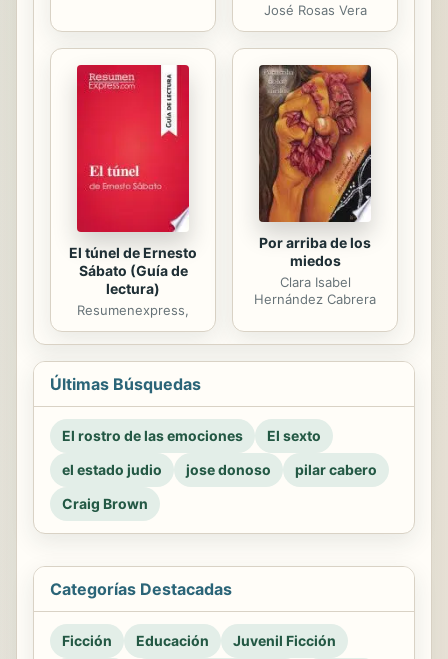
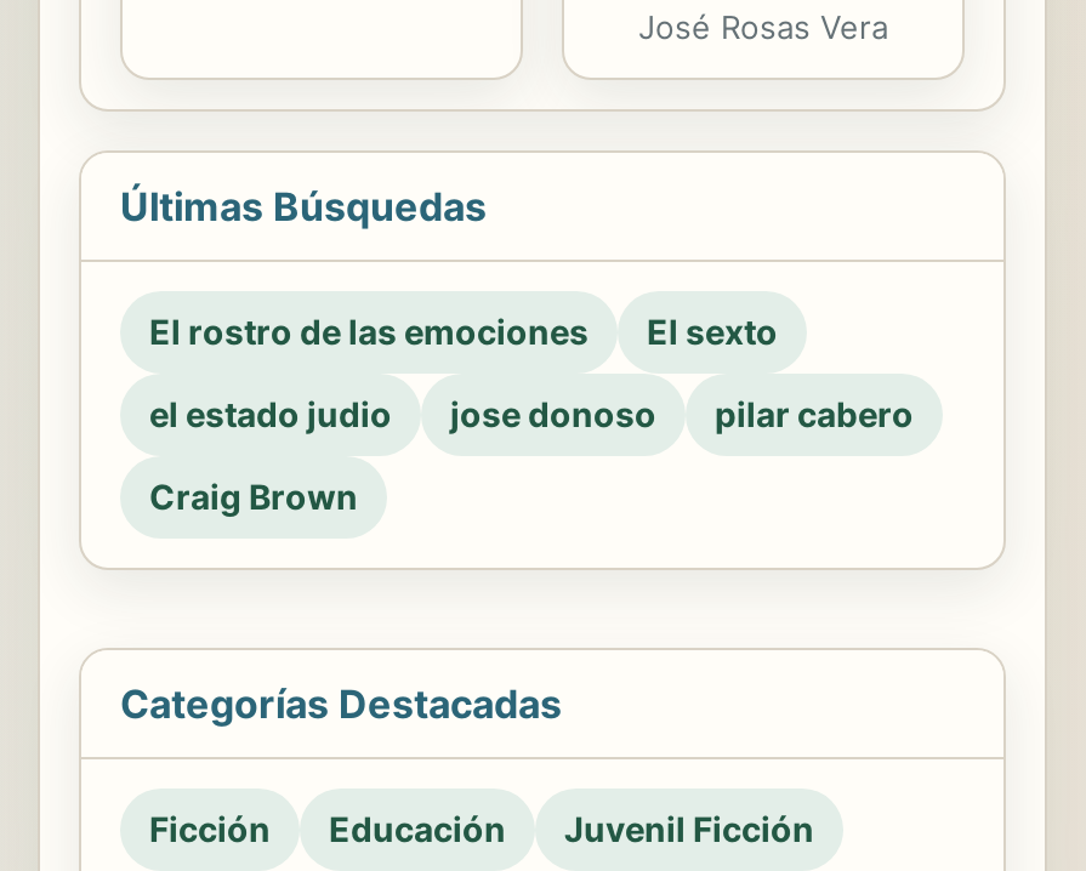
[69,64,197,318] [image] | El túnel de Ernesto | Sábato (Guía de | lectura) | Resumenexpress, -> none
[254,64,376,307] [image] | Por arriba de los | miedos | Clara Isabel | Hernández Cabrera -> none

